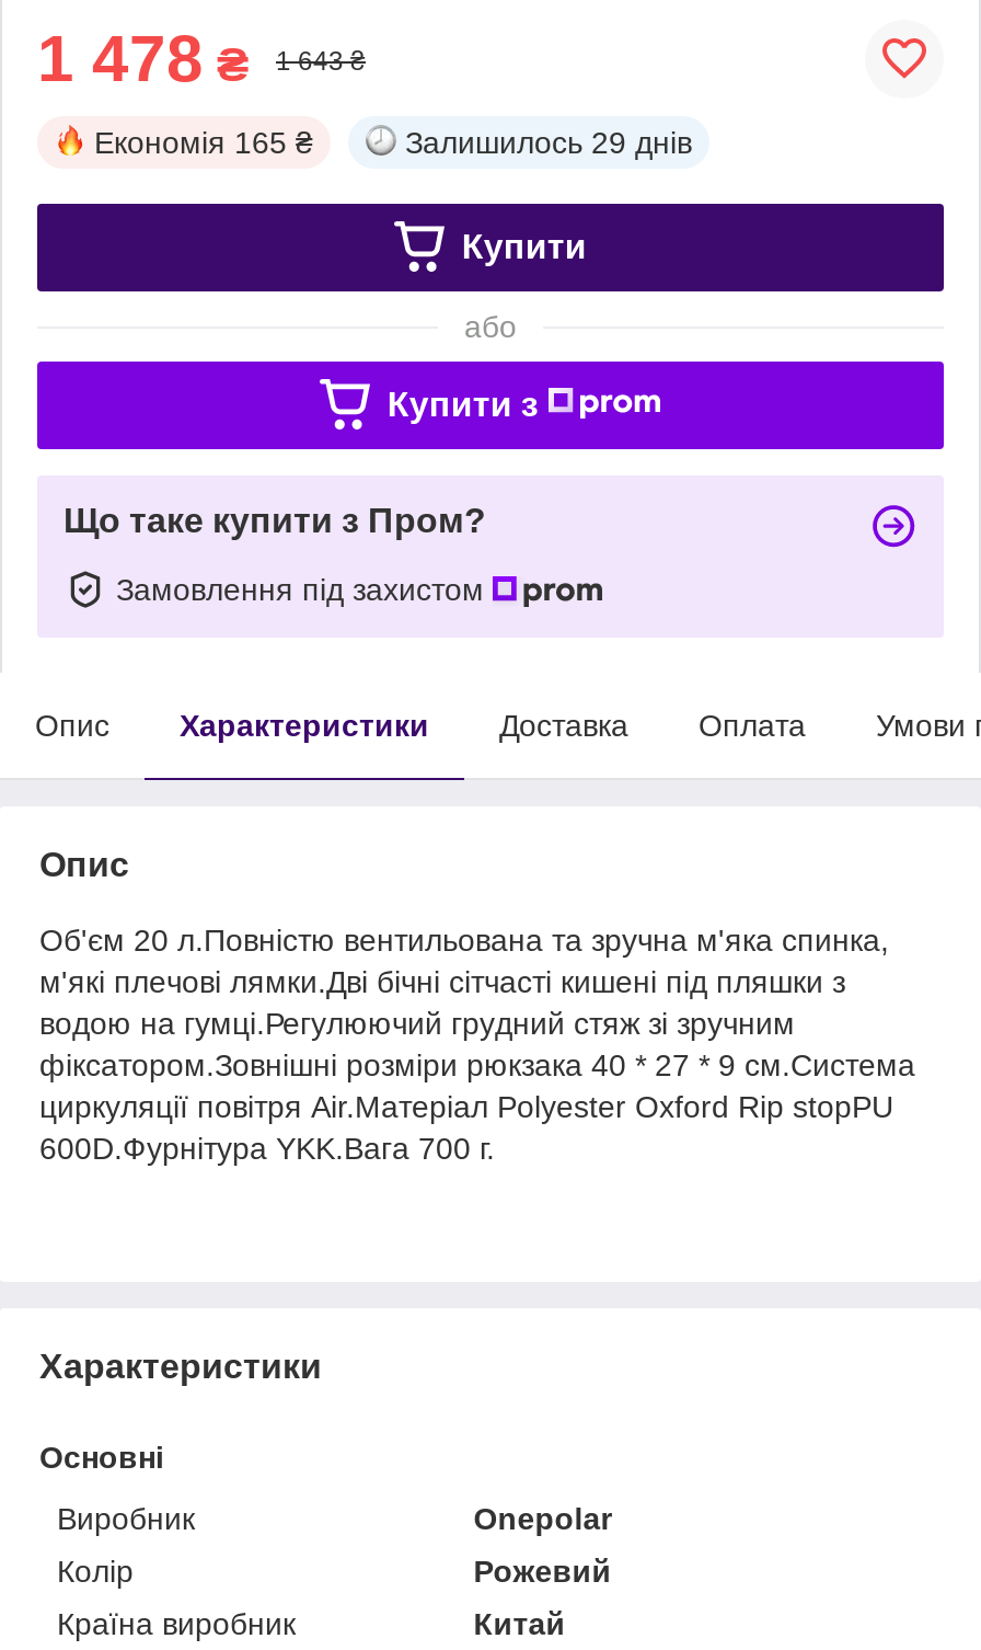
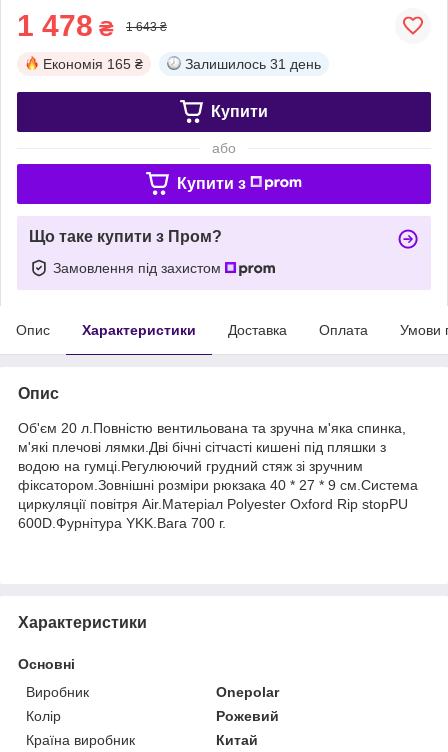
[405,124,692,160] Залишилось 29 днів -> [185,56,321,72] Залишилось 31 день

